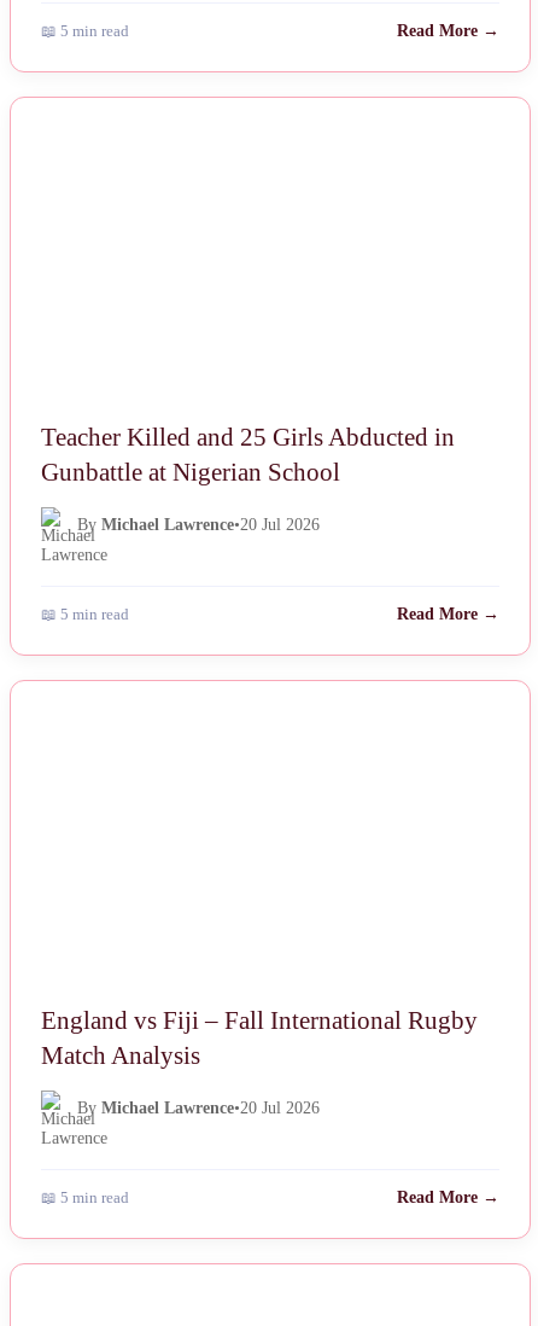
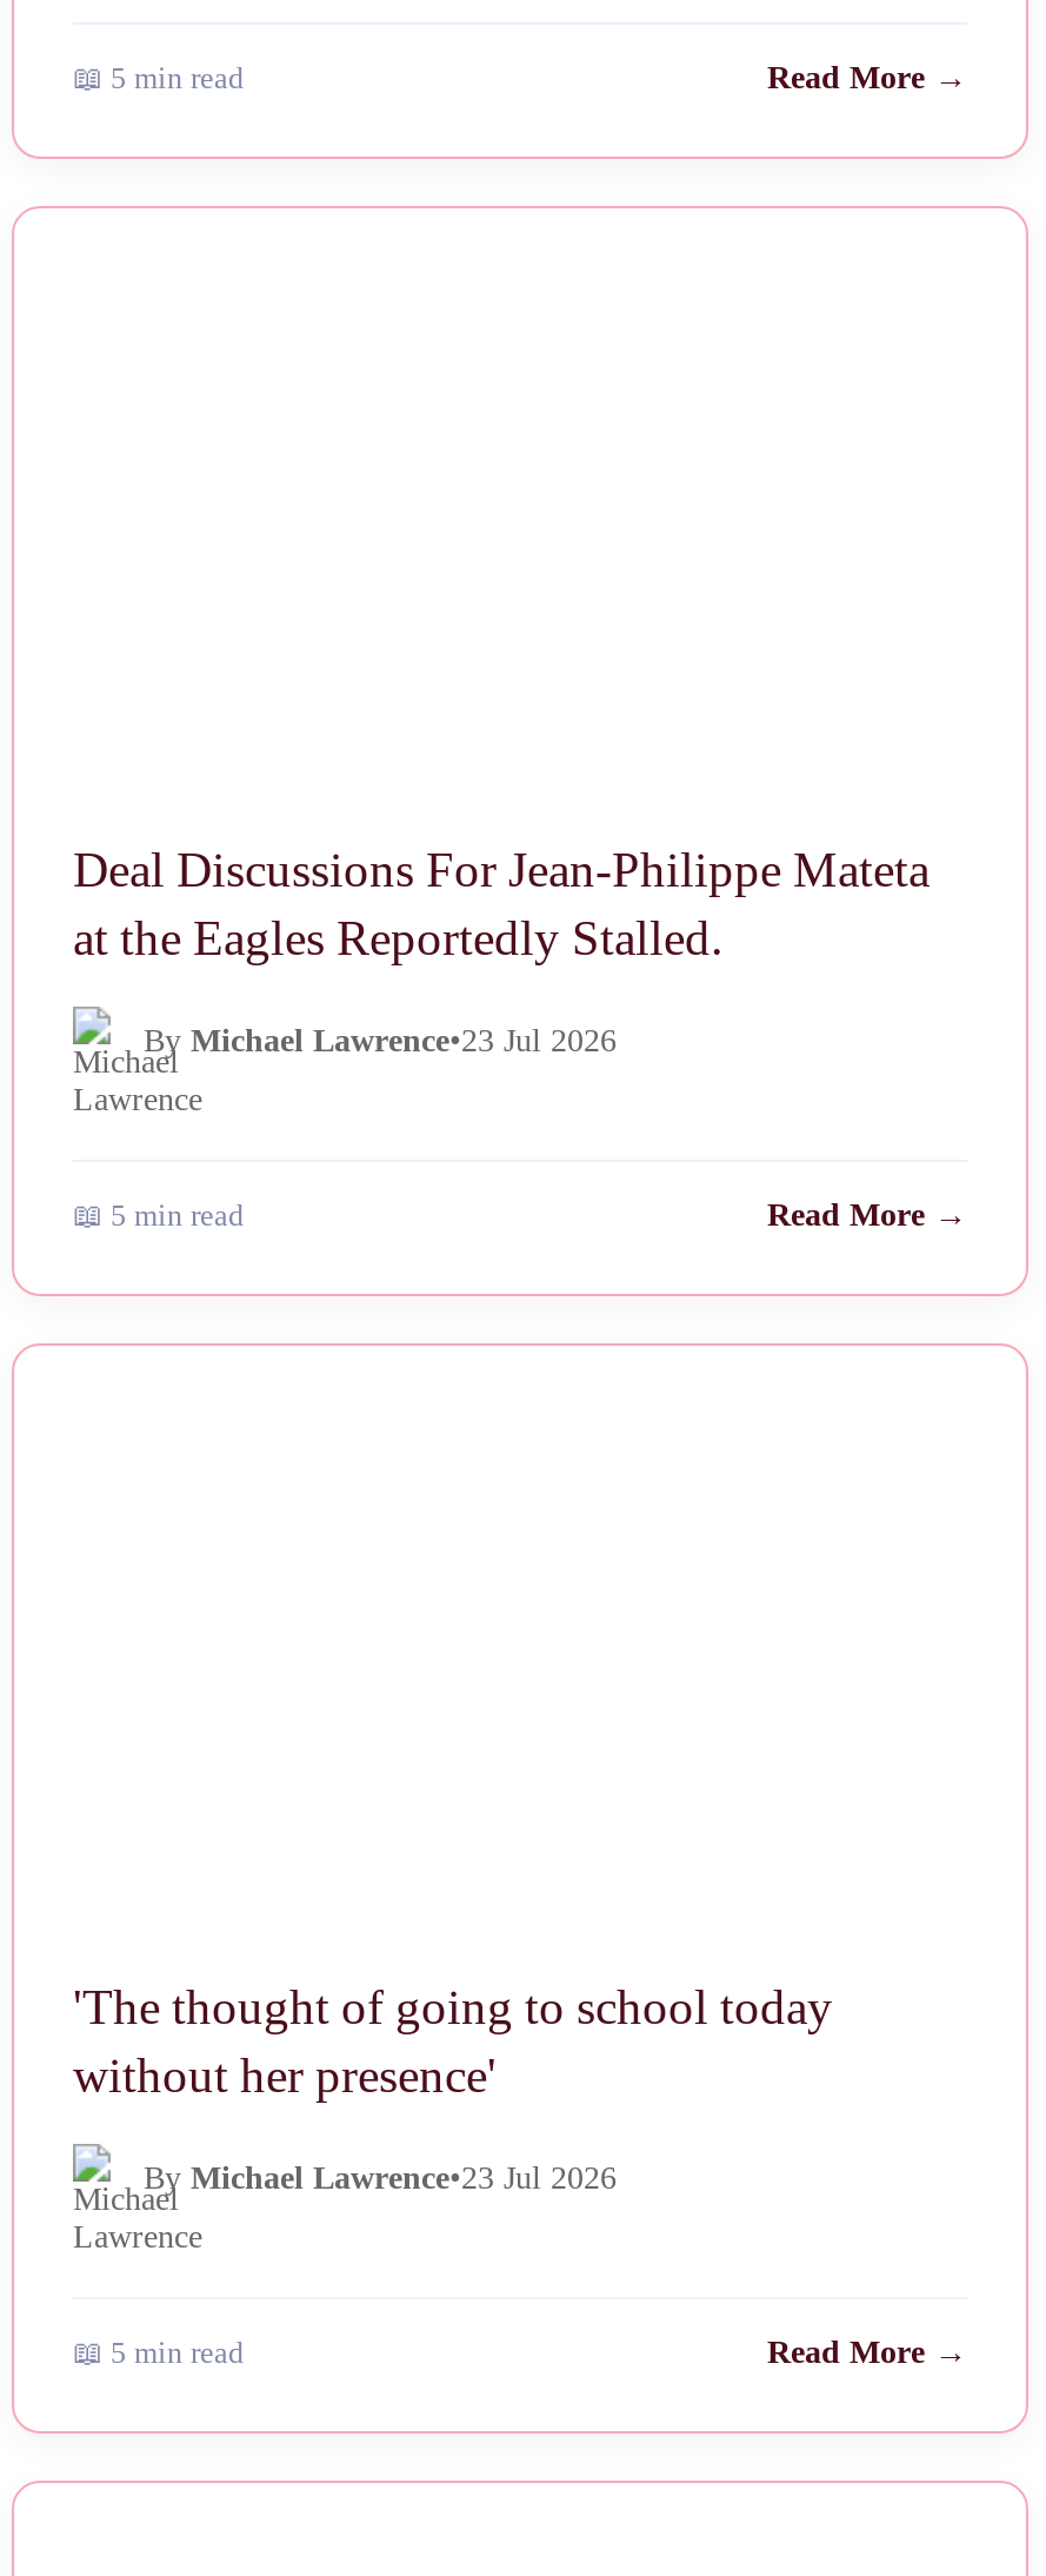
[41,423,455,485] Teacher Killed and 25 Girls Abducted in | Gunbattle at Nigerian School -> [73,842,930,964] Deal Discussions For Jean-Philippe Mateta | at the Eagles Reportedly Stalled.
[77,516,320,534] By Michael Lawrence•20 Jul 2026 -> [144,1023,617,1058] By Michael Lawrence•23 Jul 2026
[41,1006,478,1069] England vs Fiji – Fall International Rugby | Match Analysis -> [73,1979,833,2101] 'The thought of going to school today | without her presence'
[77,1099,320,1117] By Michael Lawrence•20 Jul 2026 -> [144,2160,617,2195] By Michael Lawrence•23 Jul 2026

